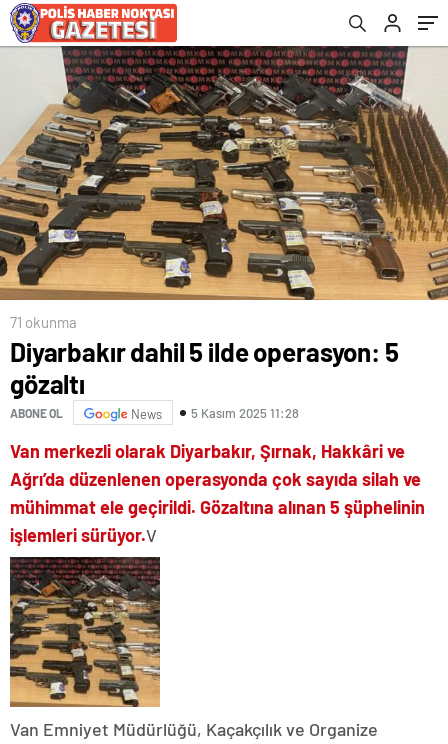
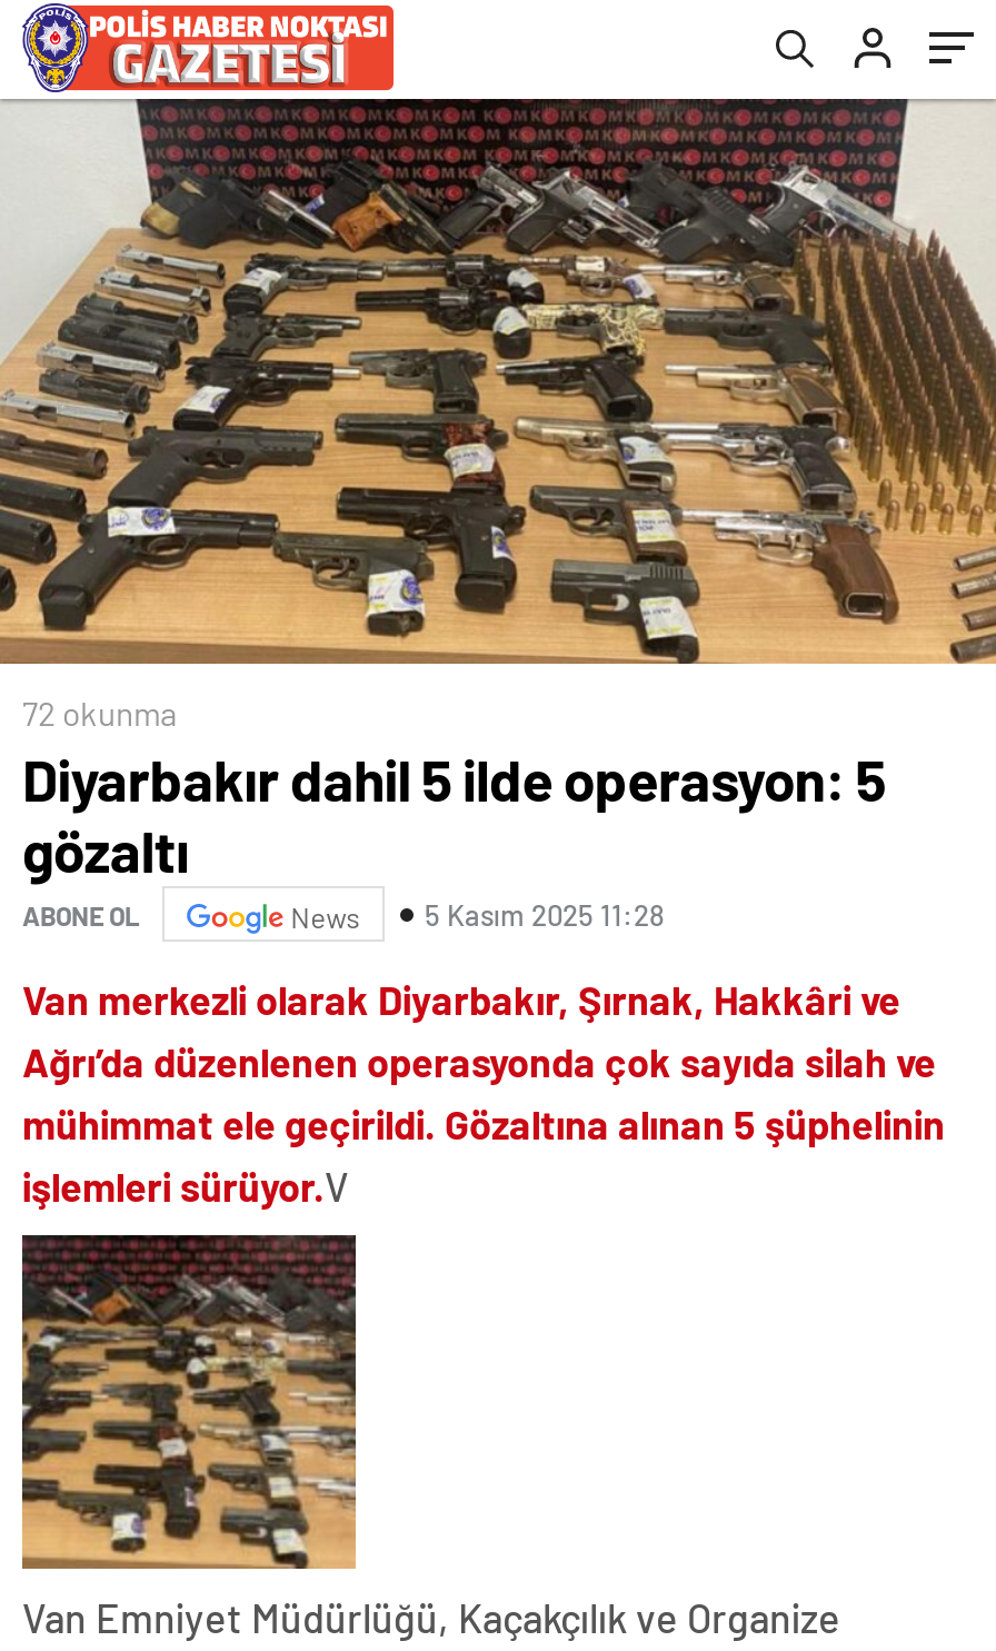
[10,313,77,331] 71 okunma -> [22,693,178,733] 72 okunma

